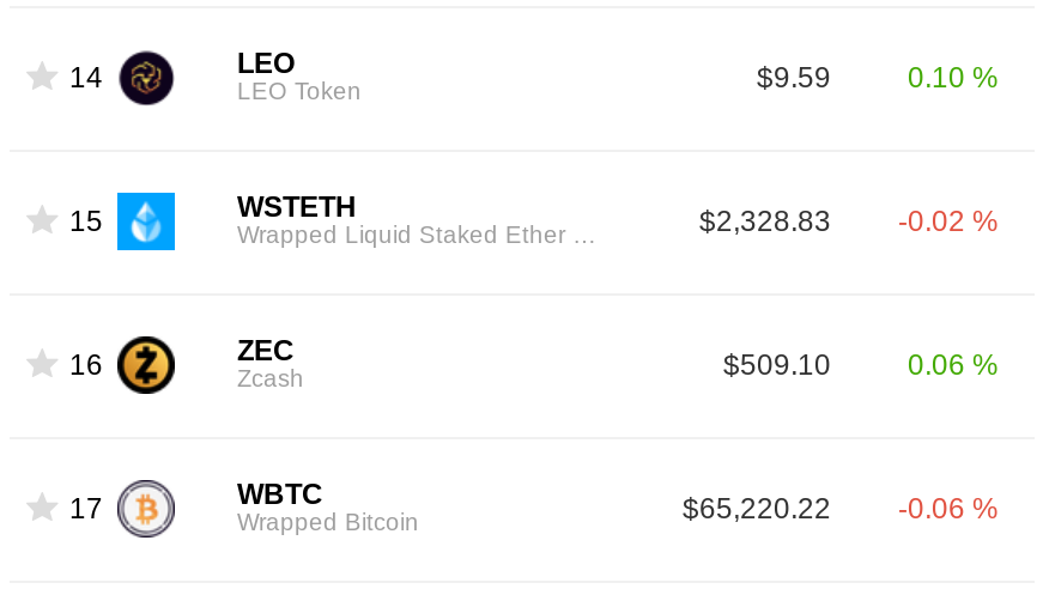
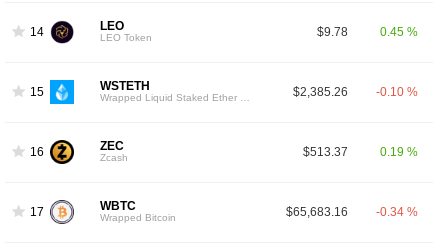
[757,61,831,94] $9.59 -> [317,25,348,39] $9.78
[908,61,999,94] 0.10 % -> [380,25,418,39] 0.45 %
[699,204,831,238] $2,328.83 -> [293,85,348,99] $2,385.26
[898,204,999,238] -0.02 % -> [376,85,418,99] -0.10 %
[723,348,831,381] $509.10 -> [303,145,348,159] $513.37
[908,348,999,381] 0.06 % -> [380,145,418,159] 0.19 %
[683,492,831,525] $65,220.22 -> [286,205,348,219] $65,683.16
[898,492,999,525] -0.06 % -> [376,205,418,219] -0.34 %

